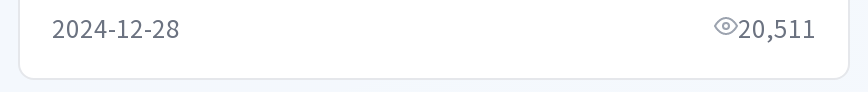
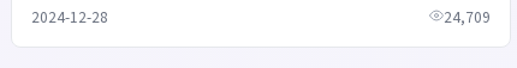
[738,9,816,43] 20,511 -> [444,5,491,26] 24,709

